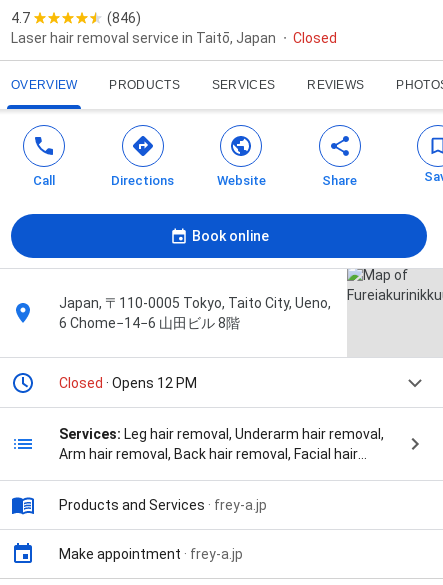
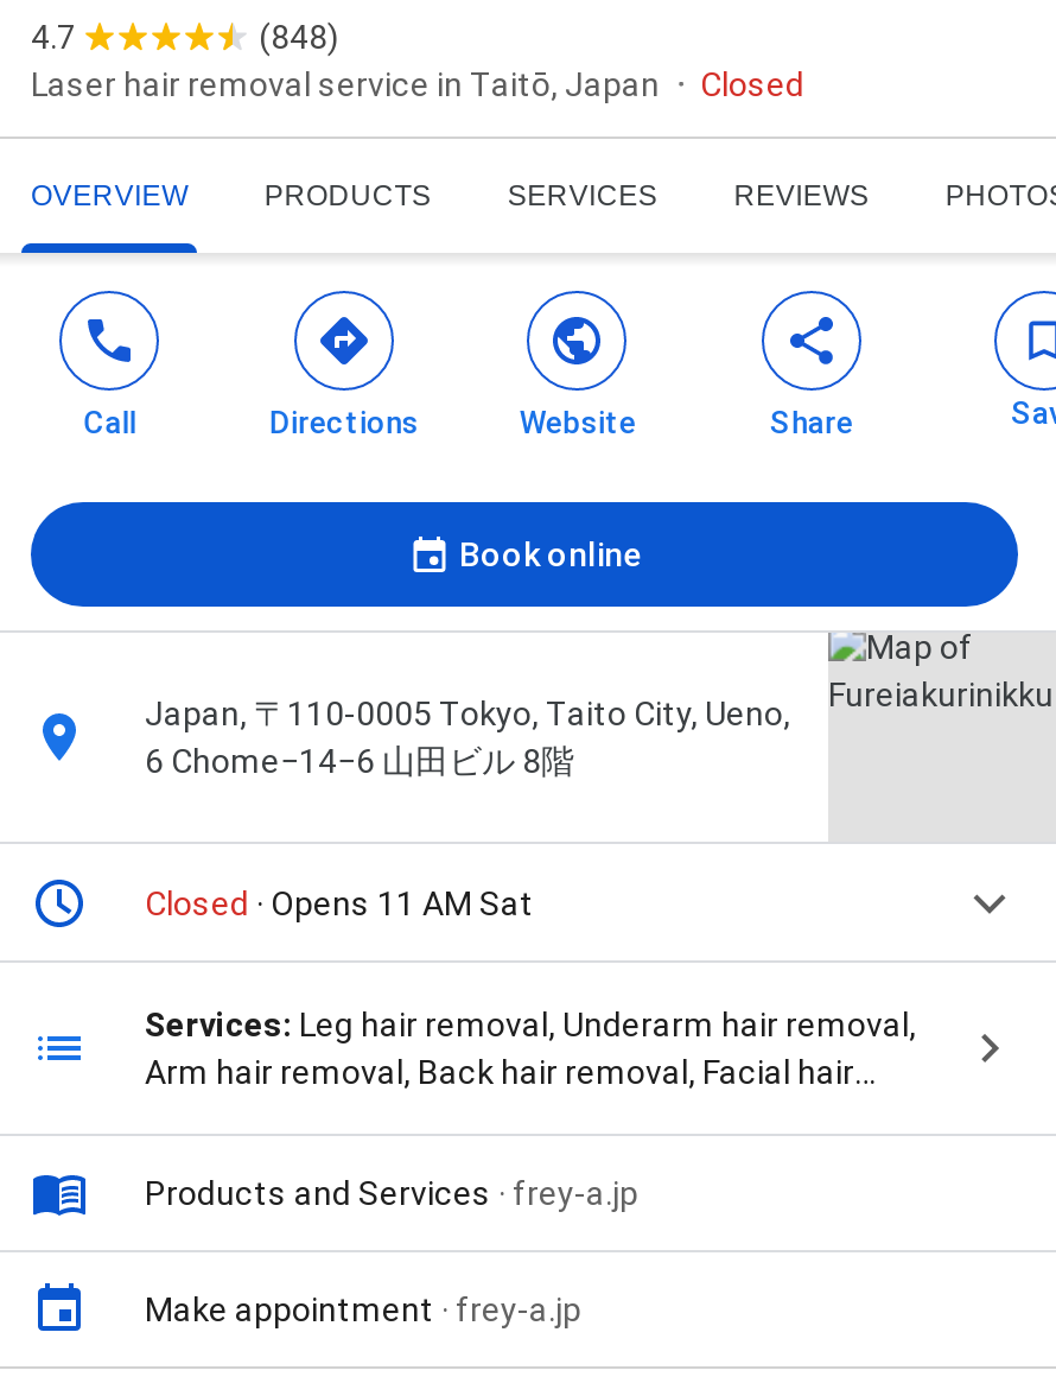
[107,10,141,26] (846) -> [259,18,339,56] (848)
[59,375,197,391] Closed · Opens 12 PM -> [145,885,534,923] Closed · Opens 11 AM Sat

